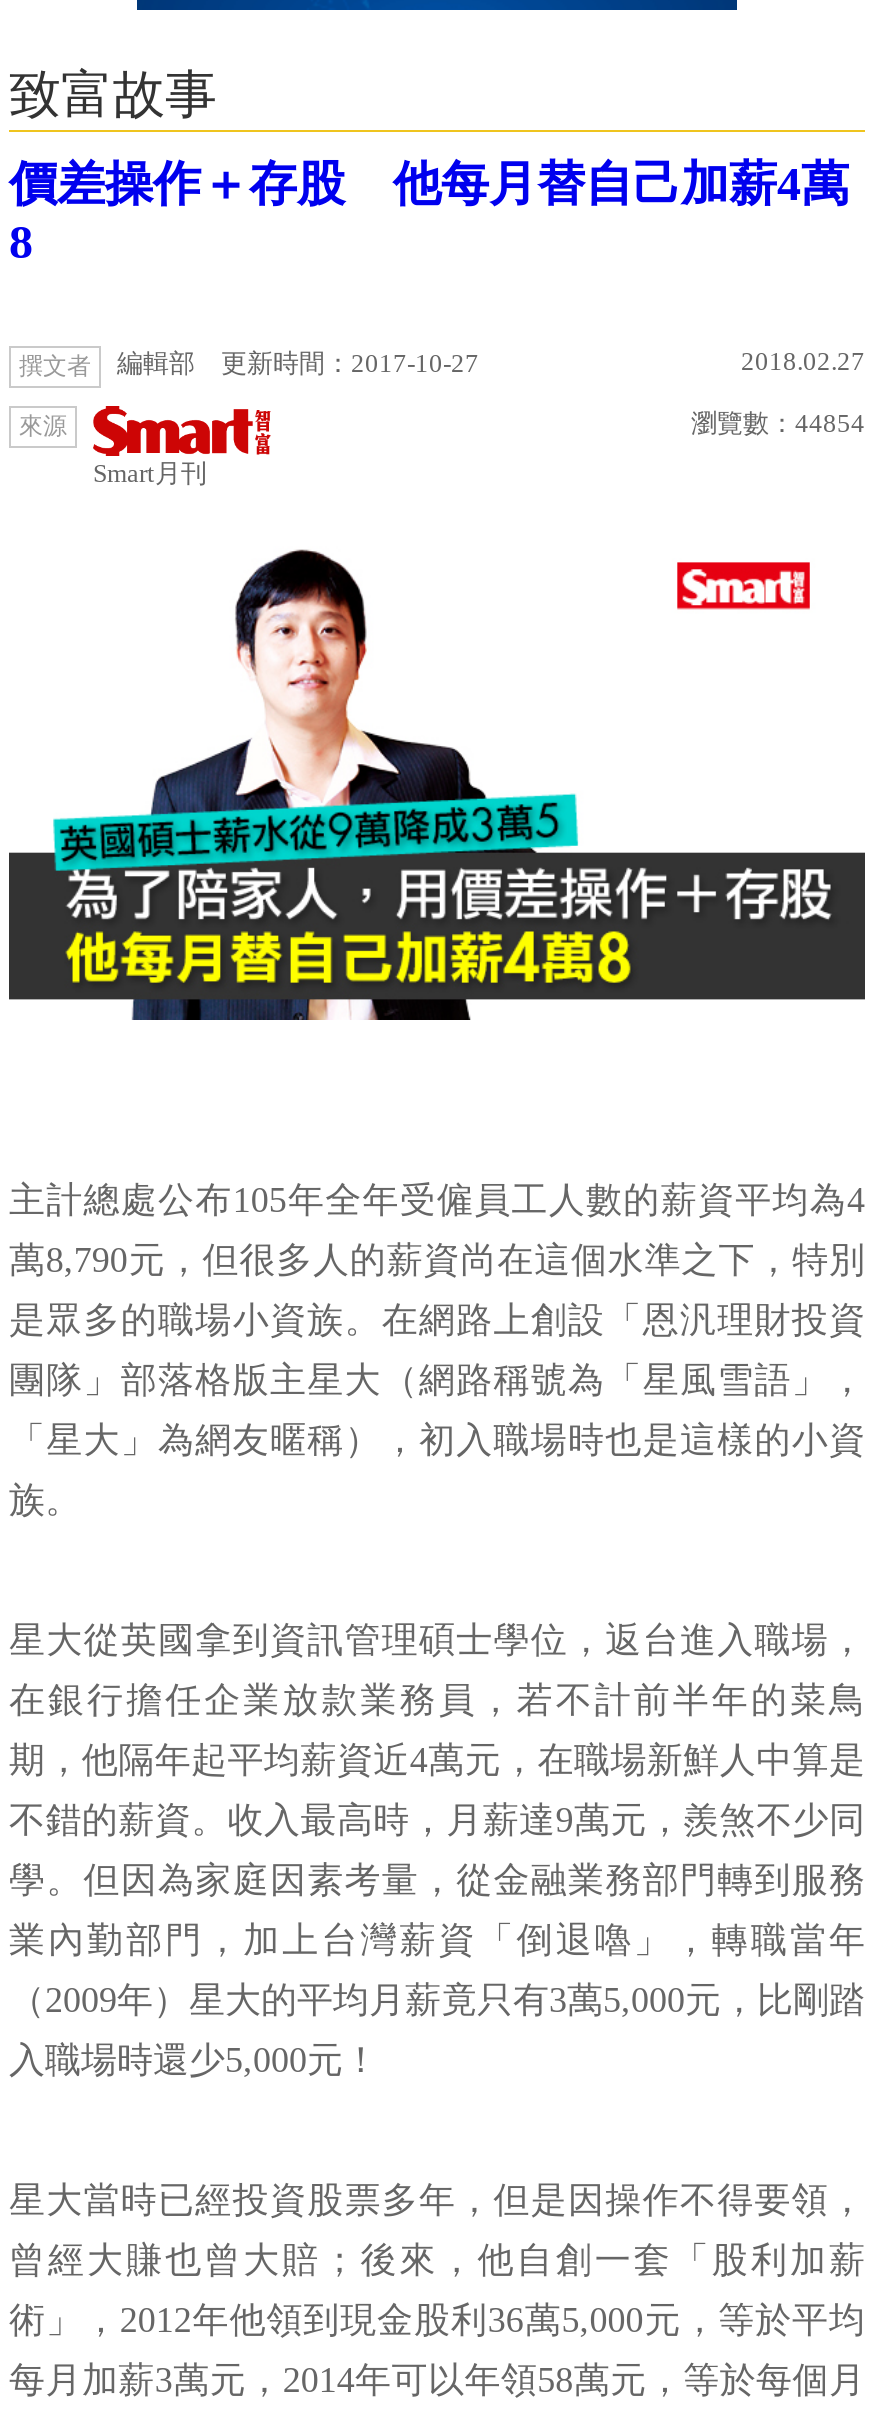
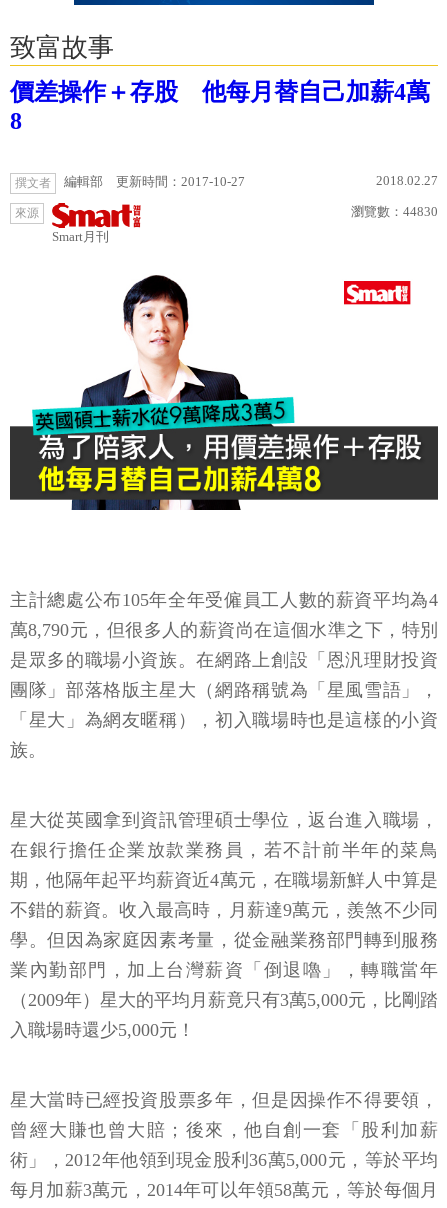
[691,408,865,438] 瀏覽數：44854 -> [351,204,438,219] 瀏覽數：44830

